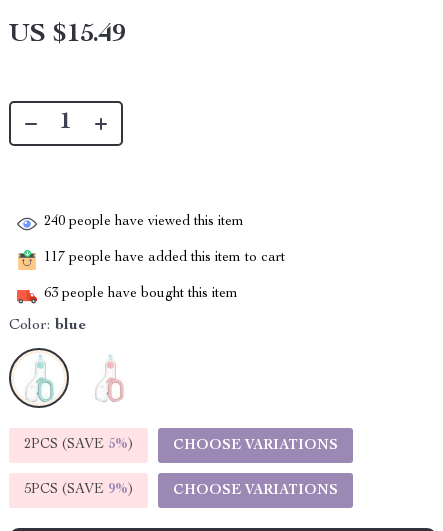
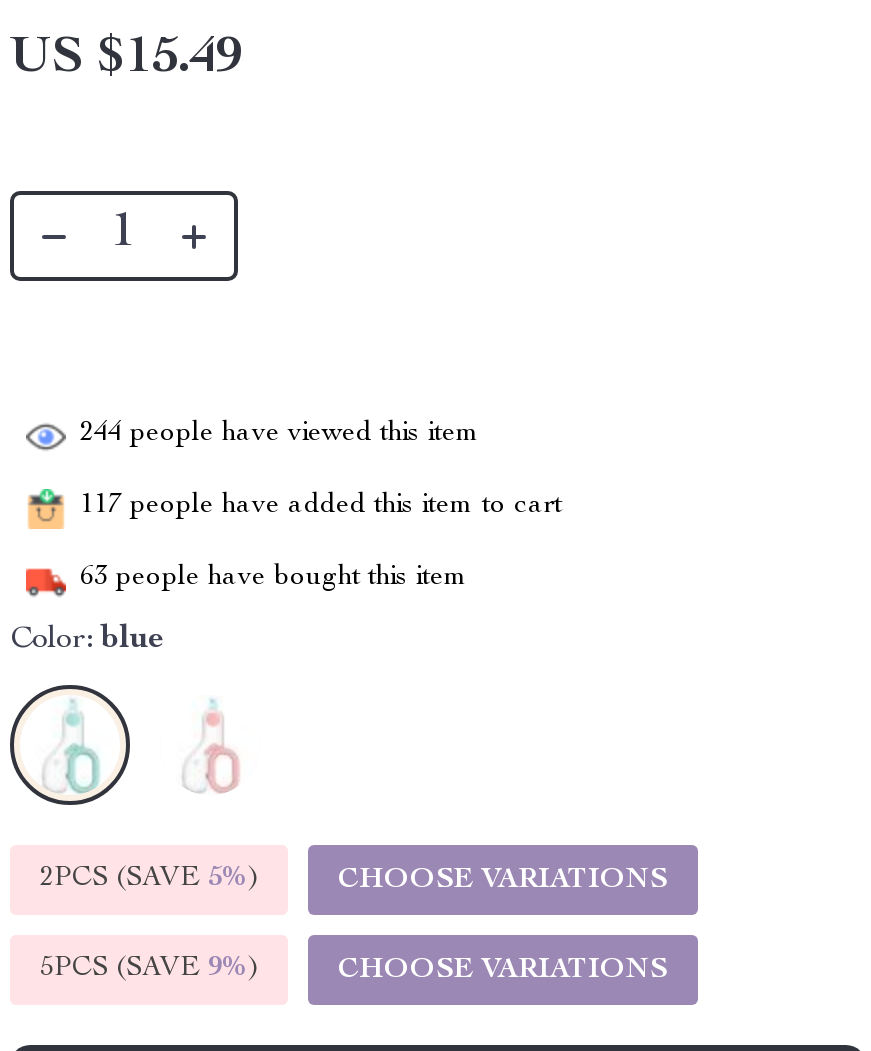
[44,215,244,229] 240 people have viewed this item -> [80,420,480,448] 244 people have viewed this item

